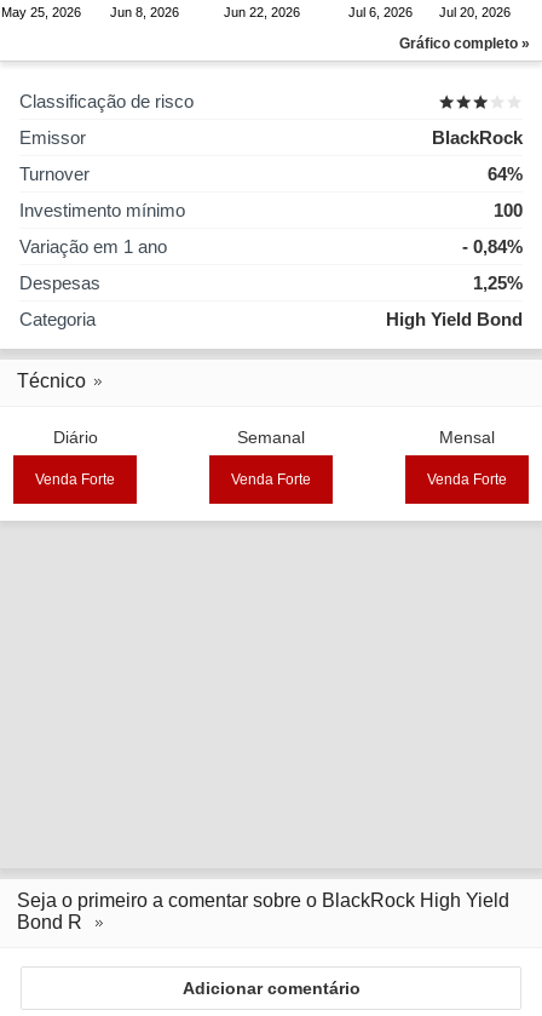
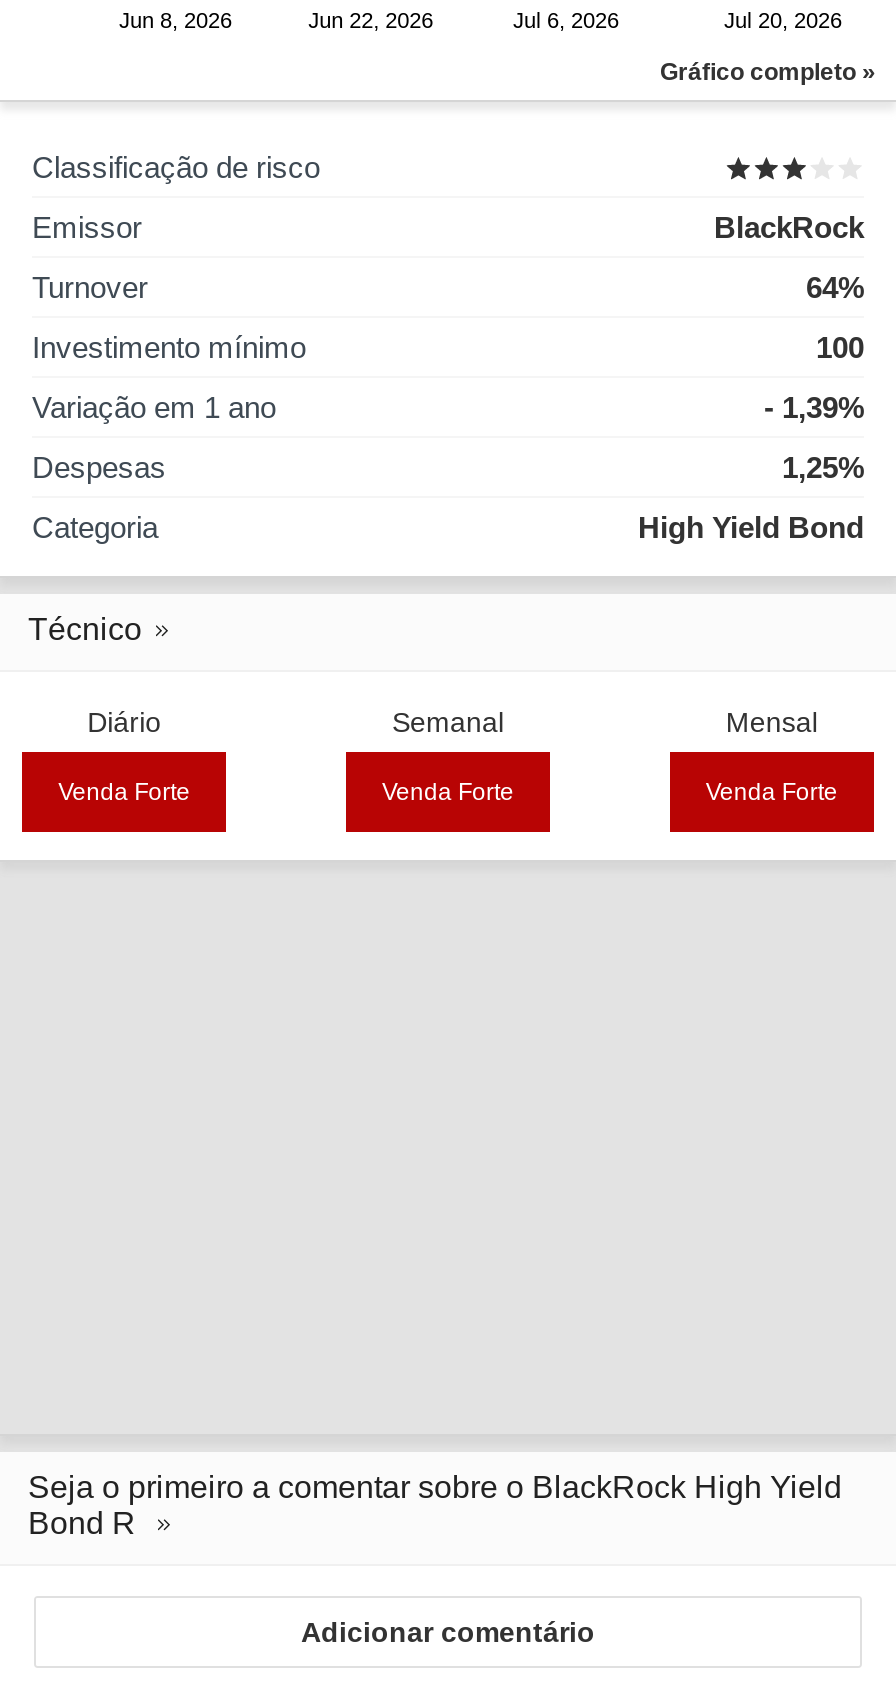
[1,5,81,19] May 25, 2026 -> none
[462,236,523,257] - 0,84% -> [764,390,864,424] - 1,39%

